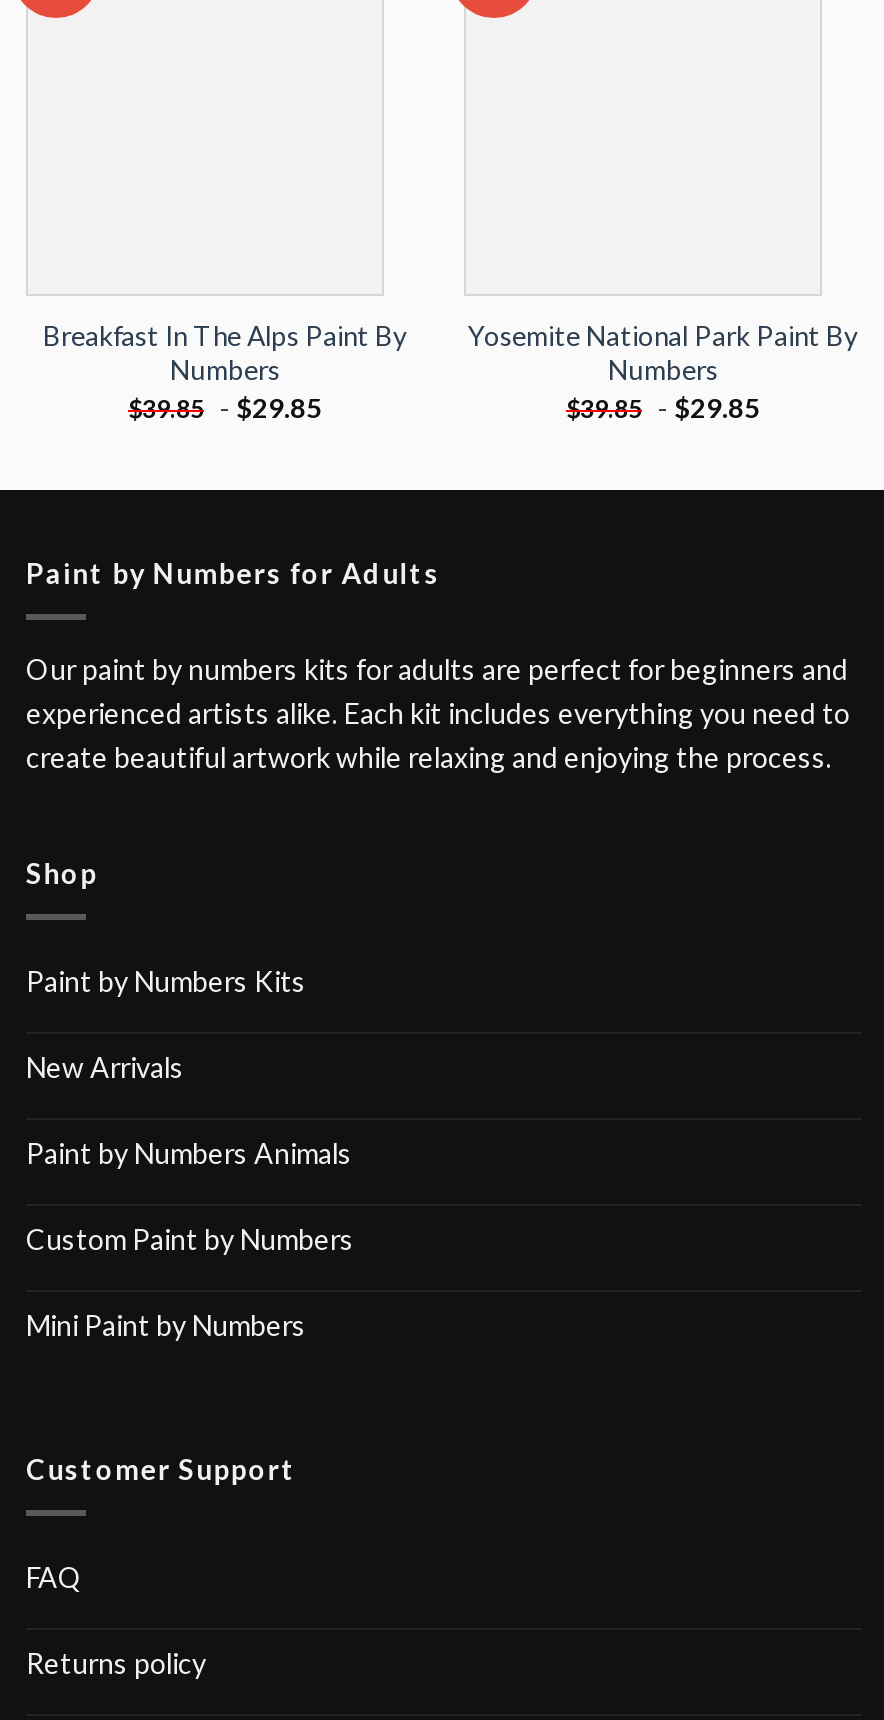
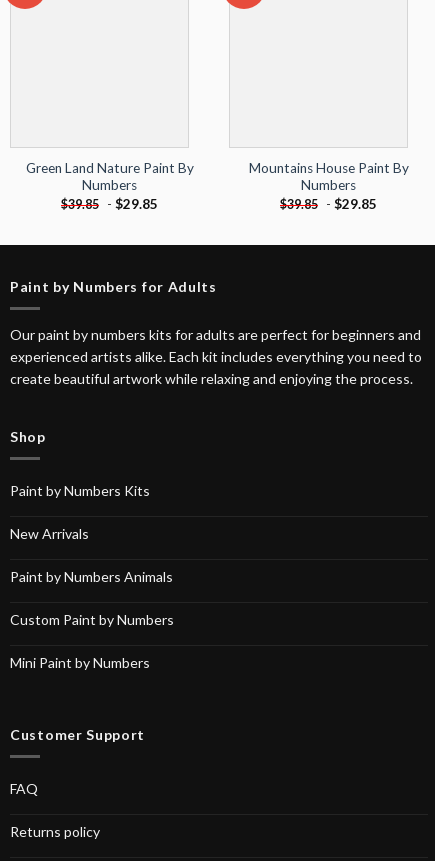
[43,321,407,353] Breakfast In The Alps Paint By -> [25,160,193,176] Green Land Nature Paint By
[468,321,858,353] Yosemite National Park Paint By -> [248,160,408,176] Mountains House Paint By

